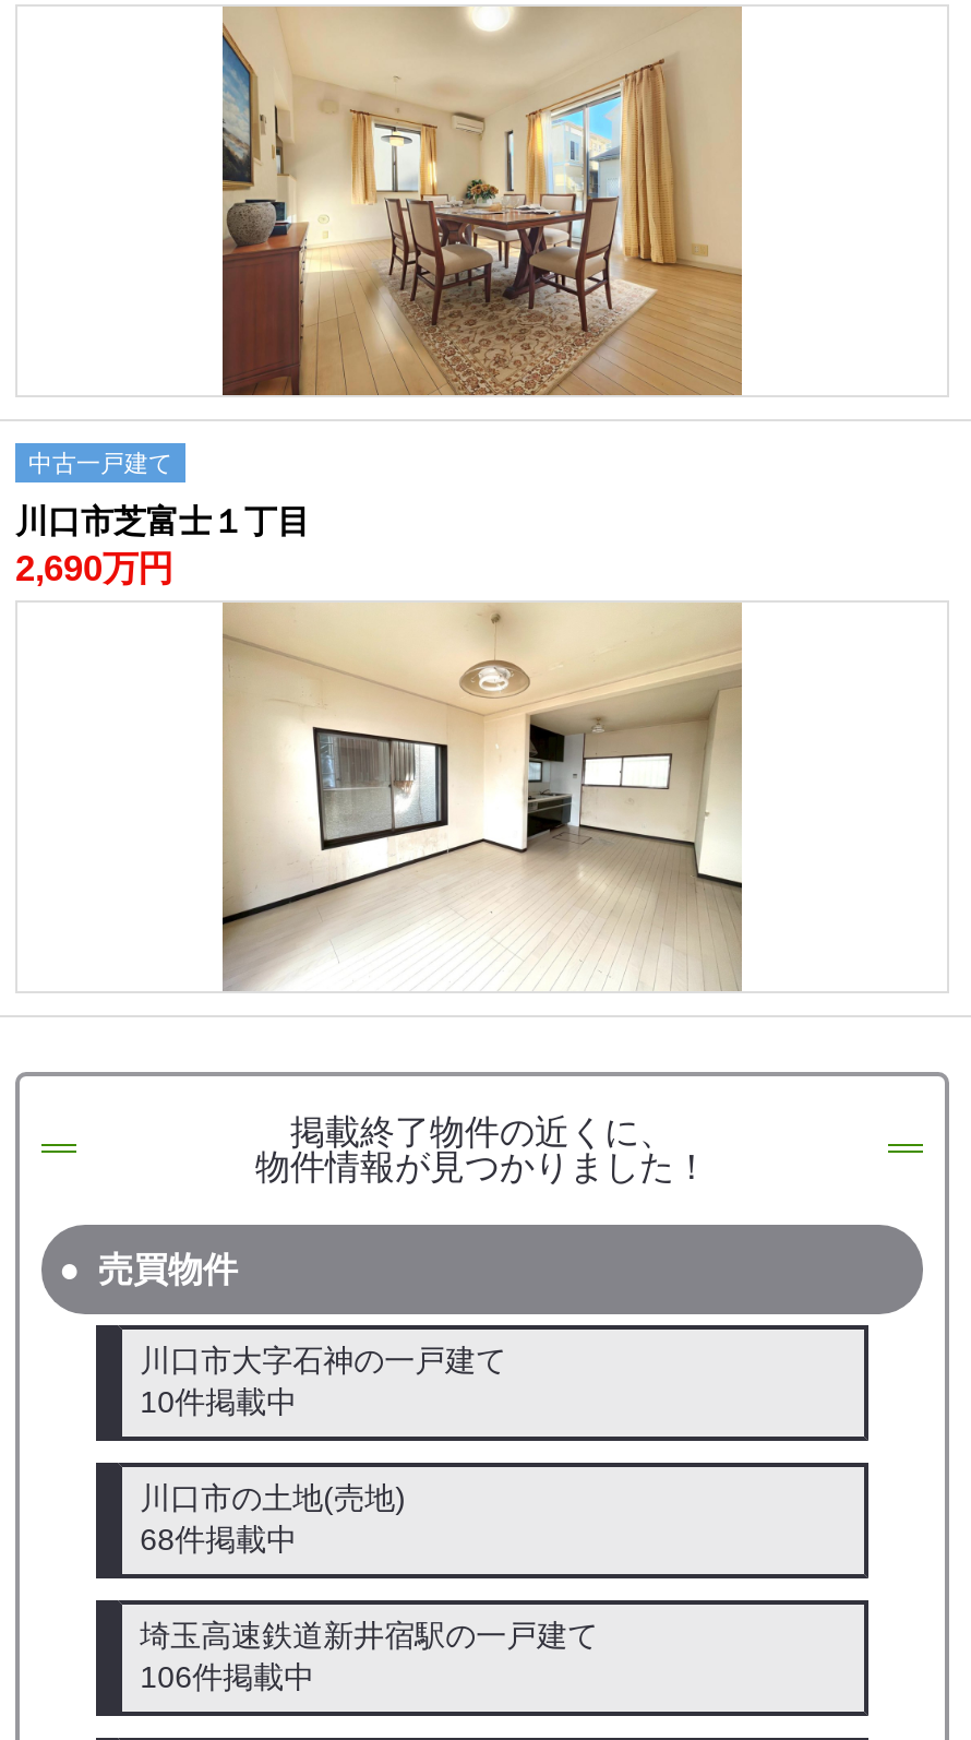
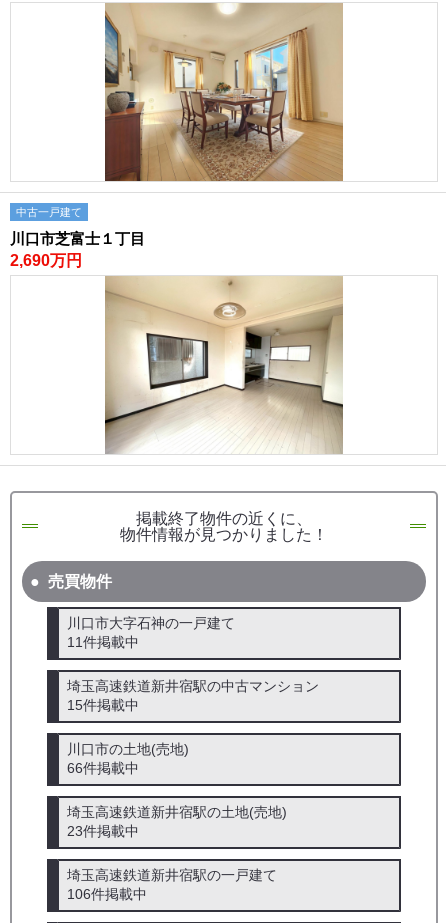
[141,1385,298,1420] 10件掲載中 -> [67,634,319,713] 11件掲載中 | 埼玉高速鉄道新井宿駅の中古マンション | 15件掲載中
[141,1523,298,1557] 68件掲載中 -> [67,760,287,839] 66件掲載中 | 埼玉高速鉄道新井宿駅の土地(売地) | 23件掲載中

